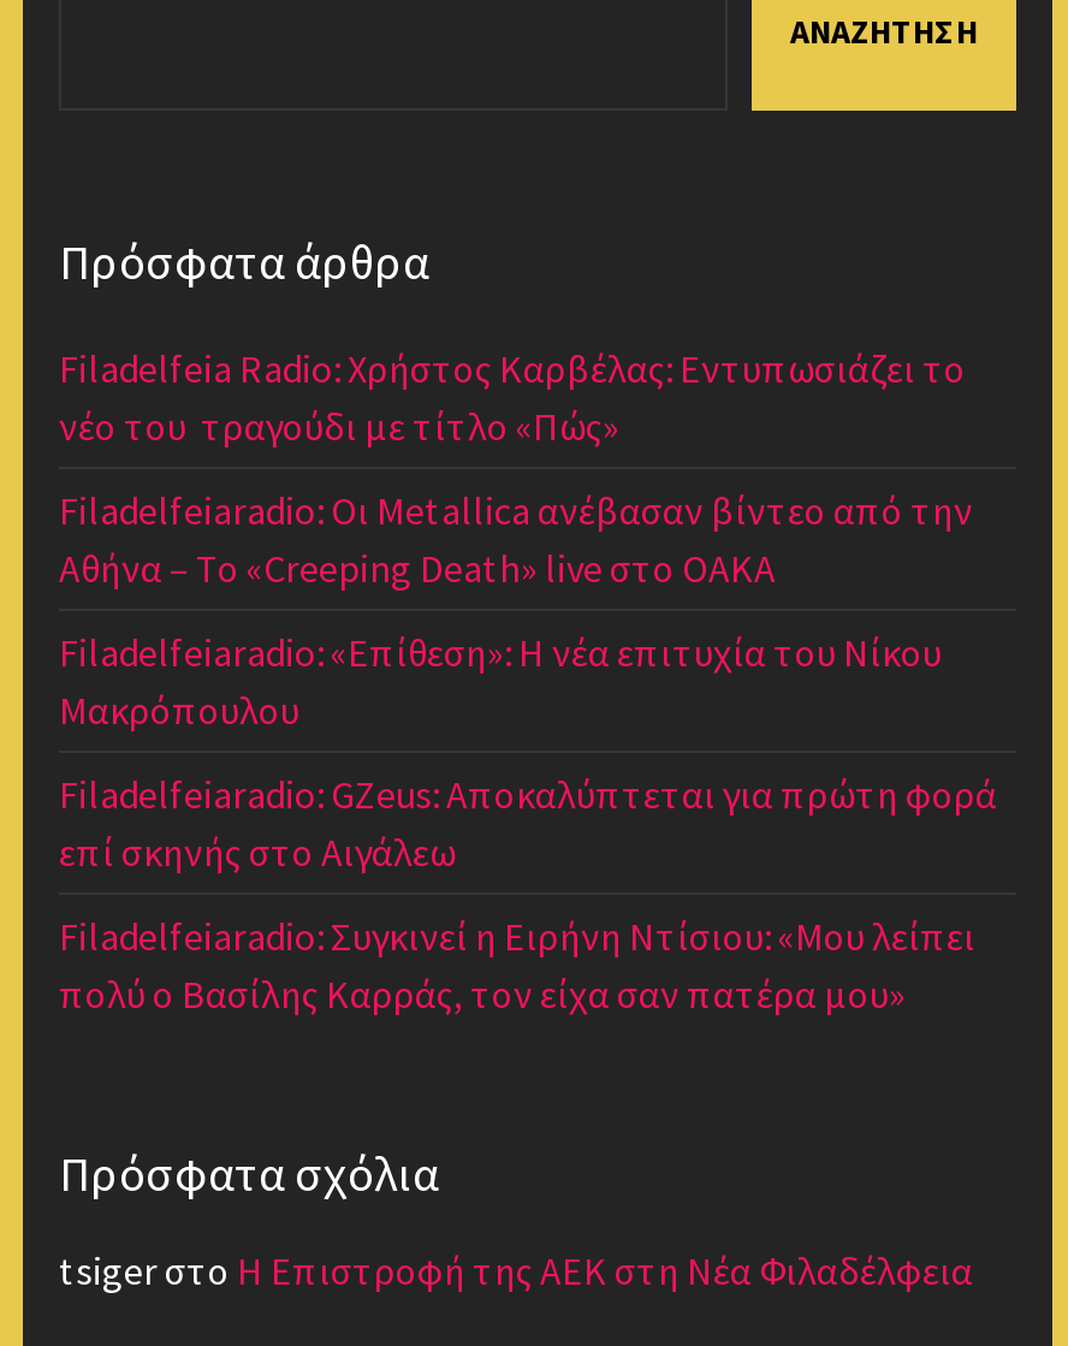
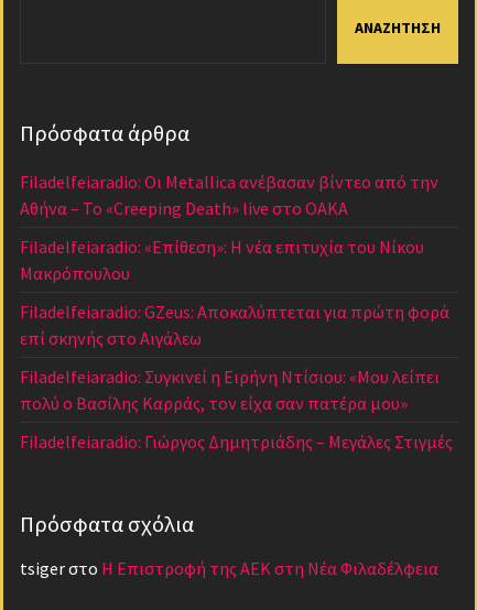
[59,345,966,451] Filadelfeia Radio: Χρήστος Καρβέλας: Εντυπωσιάζει το | νέο του τραγούδι με τίτλο «Πώς» -> none
moved [59,487,975,1018] -> [20,171,440,414]: Filadelfeiaradio: Οι Metallica ανέβασαν βίντεο από την | Αθήνα – Το «Creeping Death» live στο ΟΑΚΑ | Filadelfeiaradio: «Επίθεση»: Η νέα επιτυχία του Νίκου | Μακρόπουλου | επί σκηνής στο Αιγάλεω | Filadelfeiaradio: Συγκινεί η Ειρήνη Ντίσιου: «Μου λείπει | πολύ ο Βασίλης Καρράς, τον είχα σαν πατέρα μου»
none -> [20,431,453,453] Filadelfeiaradio: Γιώργος Δημητριάδης – Μεγάλες Στιγμές

